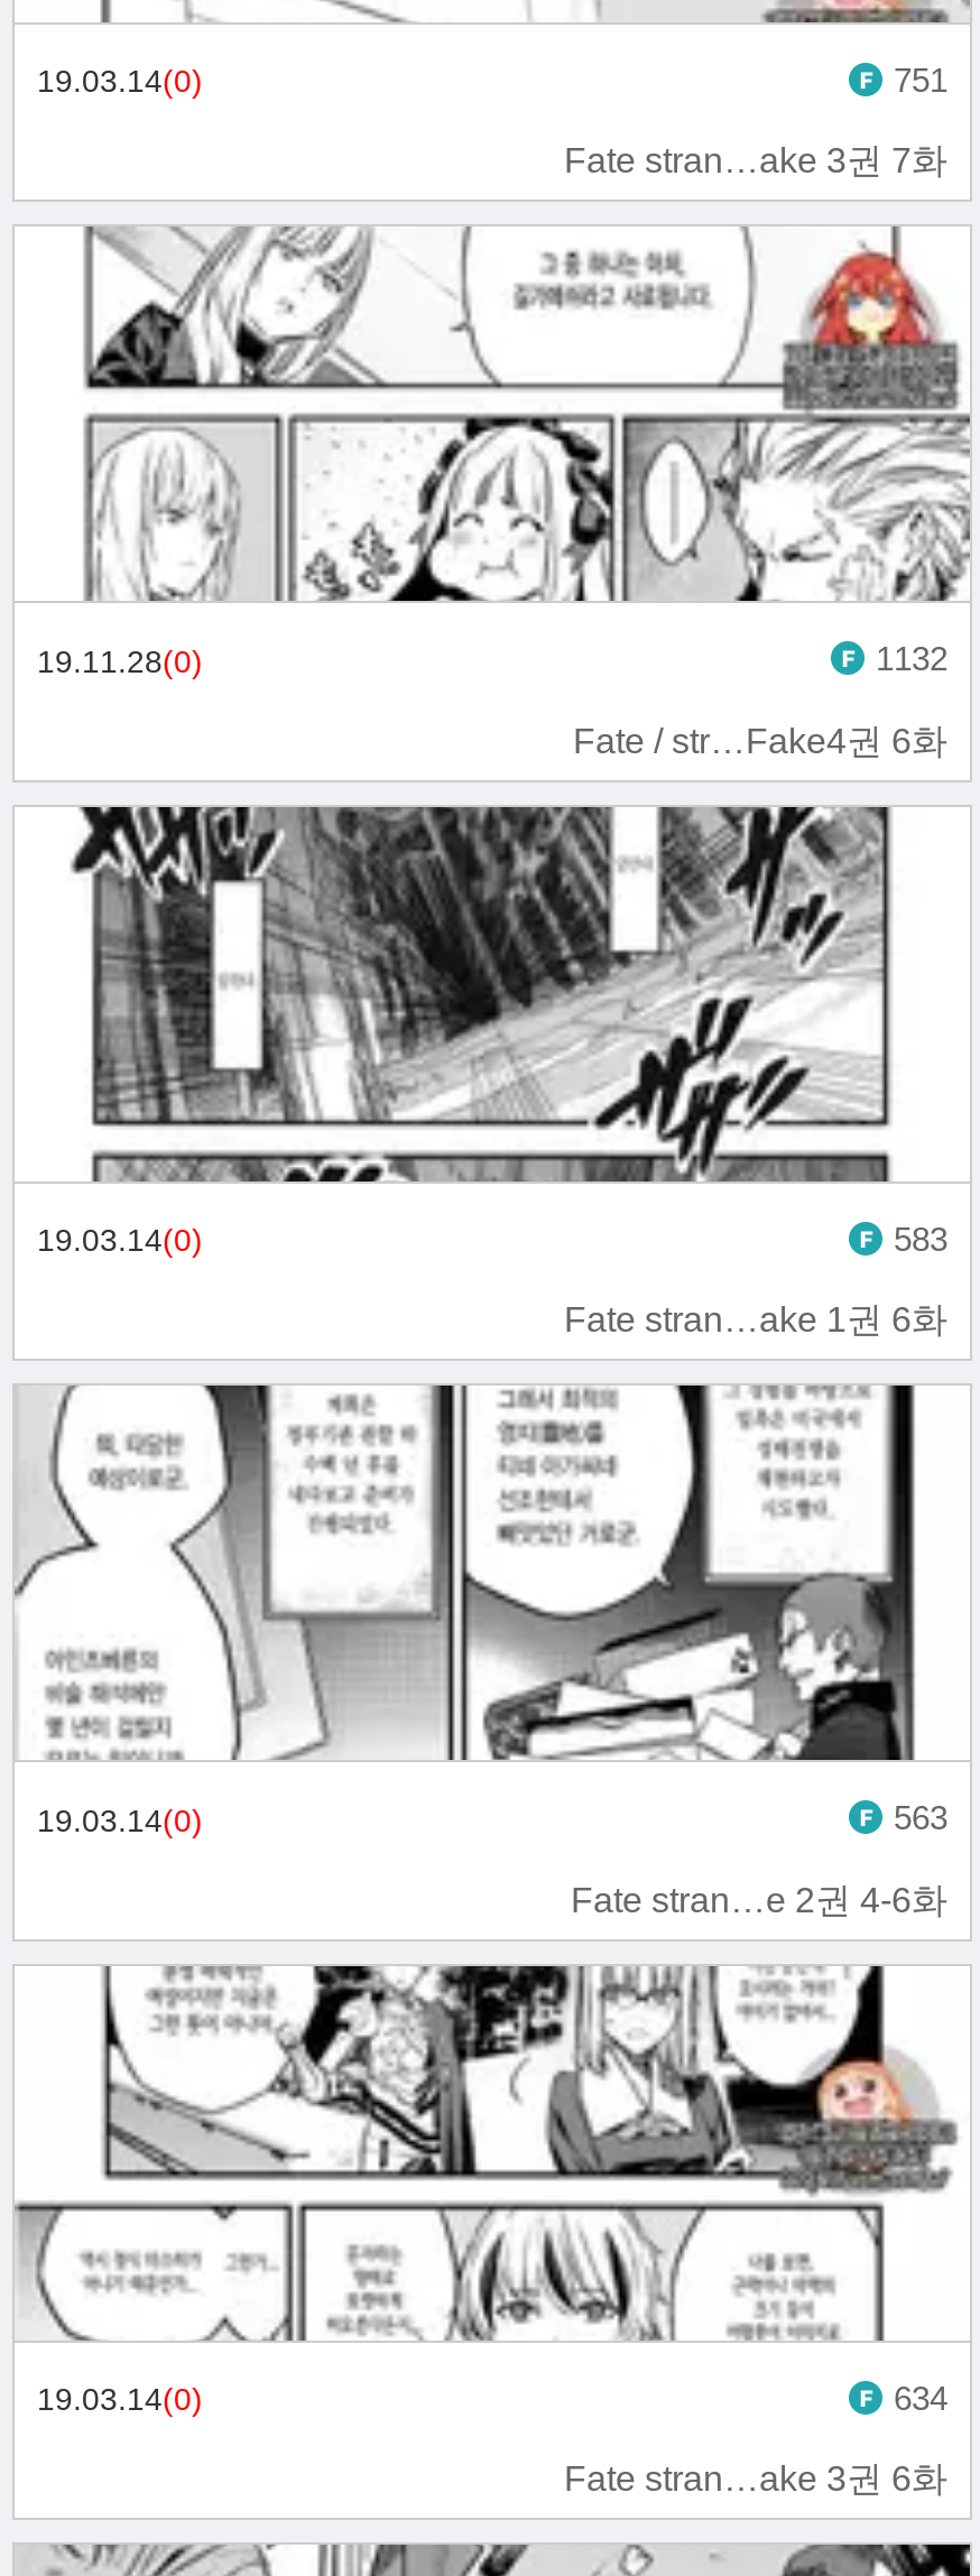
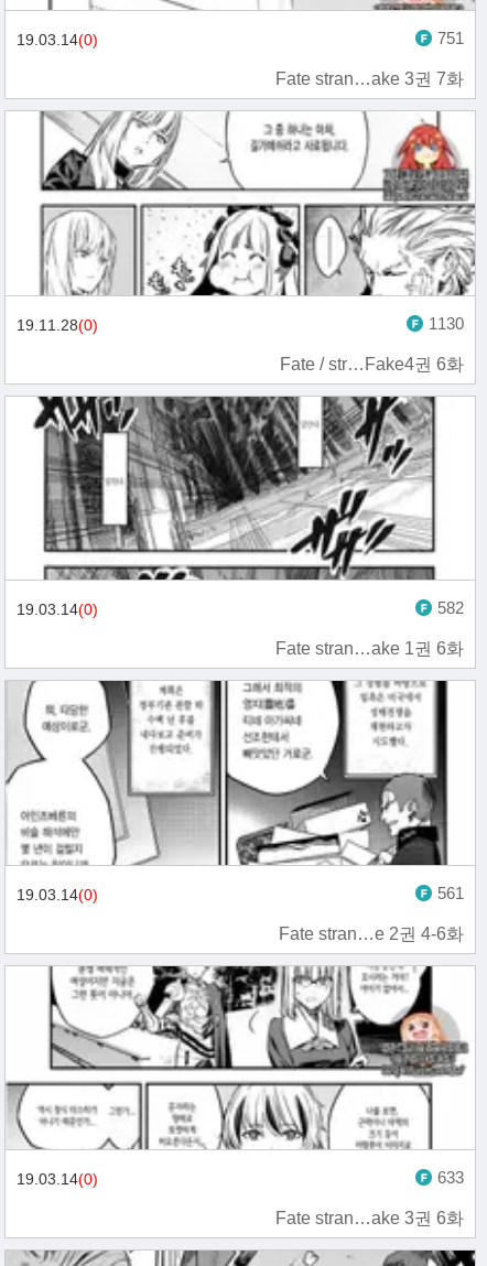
[876,639,947,677] 1132 -> [429,314,464,333] 1130
[894,1218,947,1256] 583 -> [437,599,464,617] 582
[894,1798,947,1836] 563 -> [437,883,464,902] 561
[894,2377,947,2415] 634 -> [437,1168,464,1187] 633

